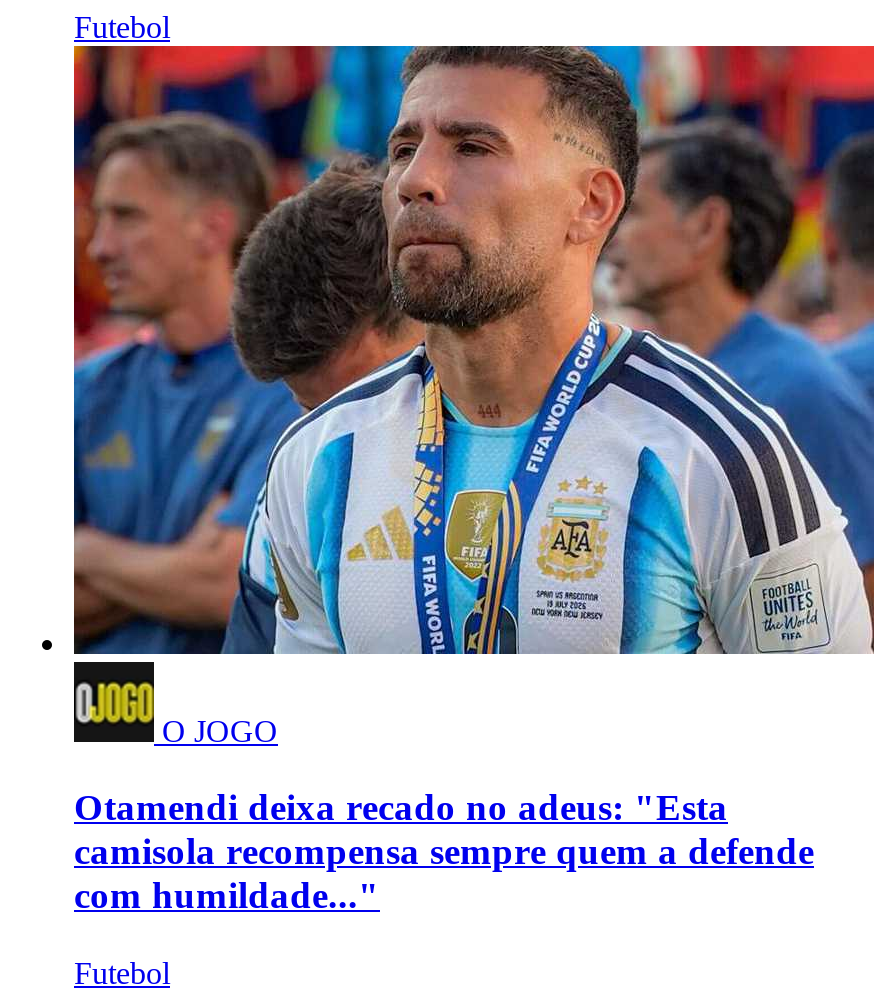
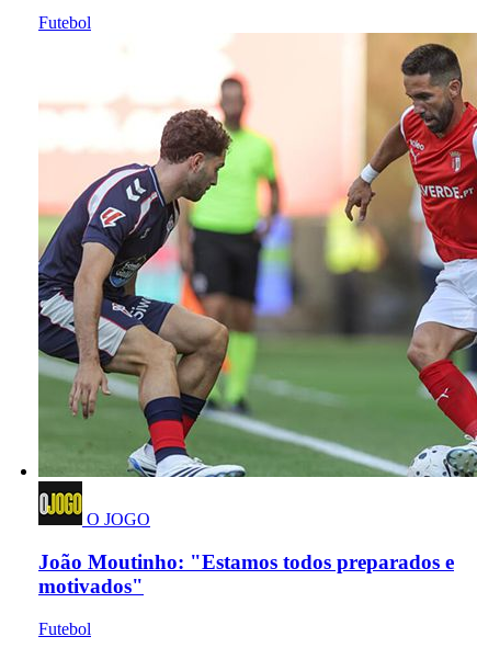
[72,43,868,663] [image] -> [37,33,474,477] [image]
moved [162,713,278,747] -> [87,510,150,529]: O JOGO
[74,787,814,917] Otamendi deixa recado no adeus: "Esta | camisola recompensa sempre quem a defende | com humildade..." -> [38,550,454,597] João Moutinho: "Estamos todos preparados e | motivados"

